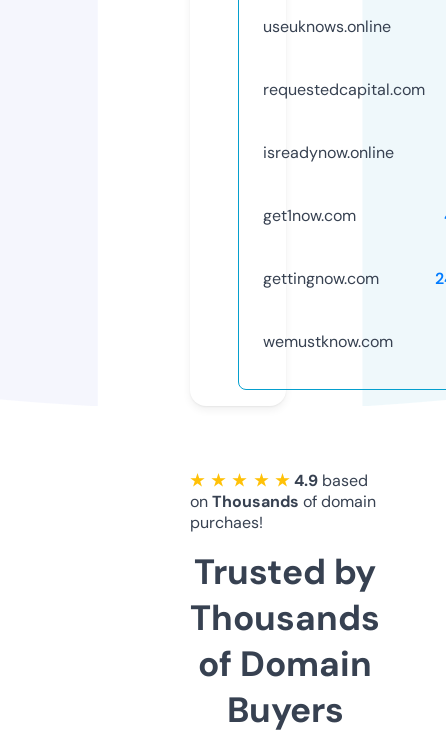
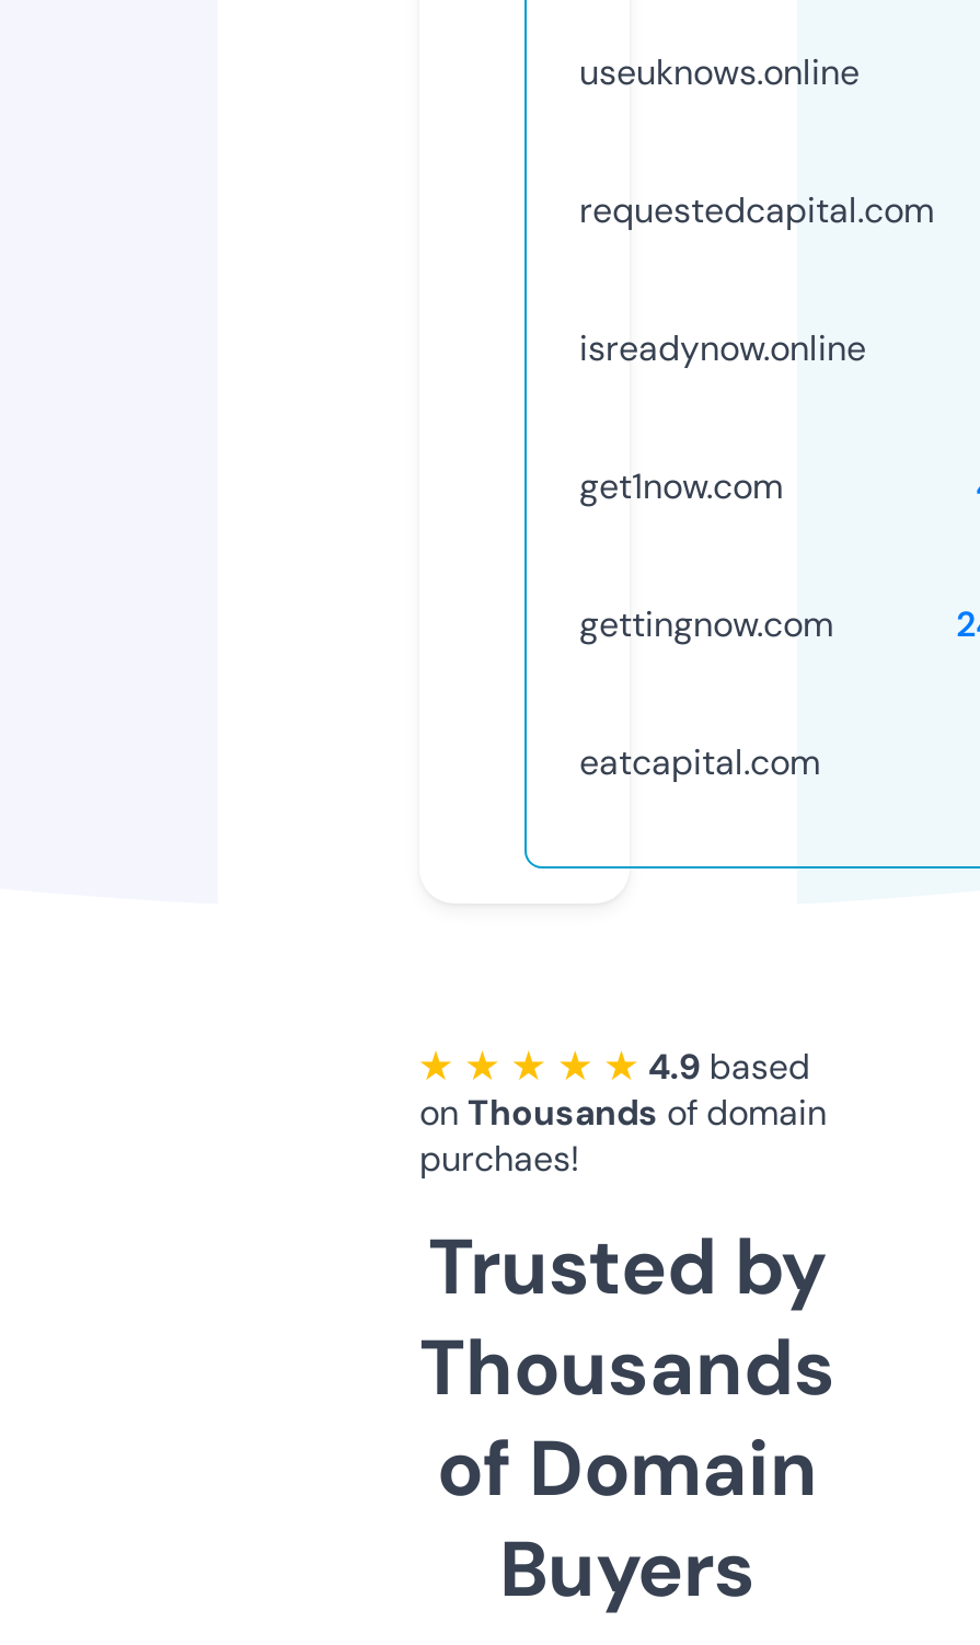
[263,331,393,352] wemustknow.com -> [579,739,820,785] eatcapital.com

